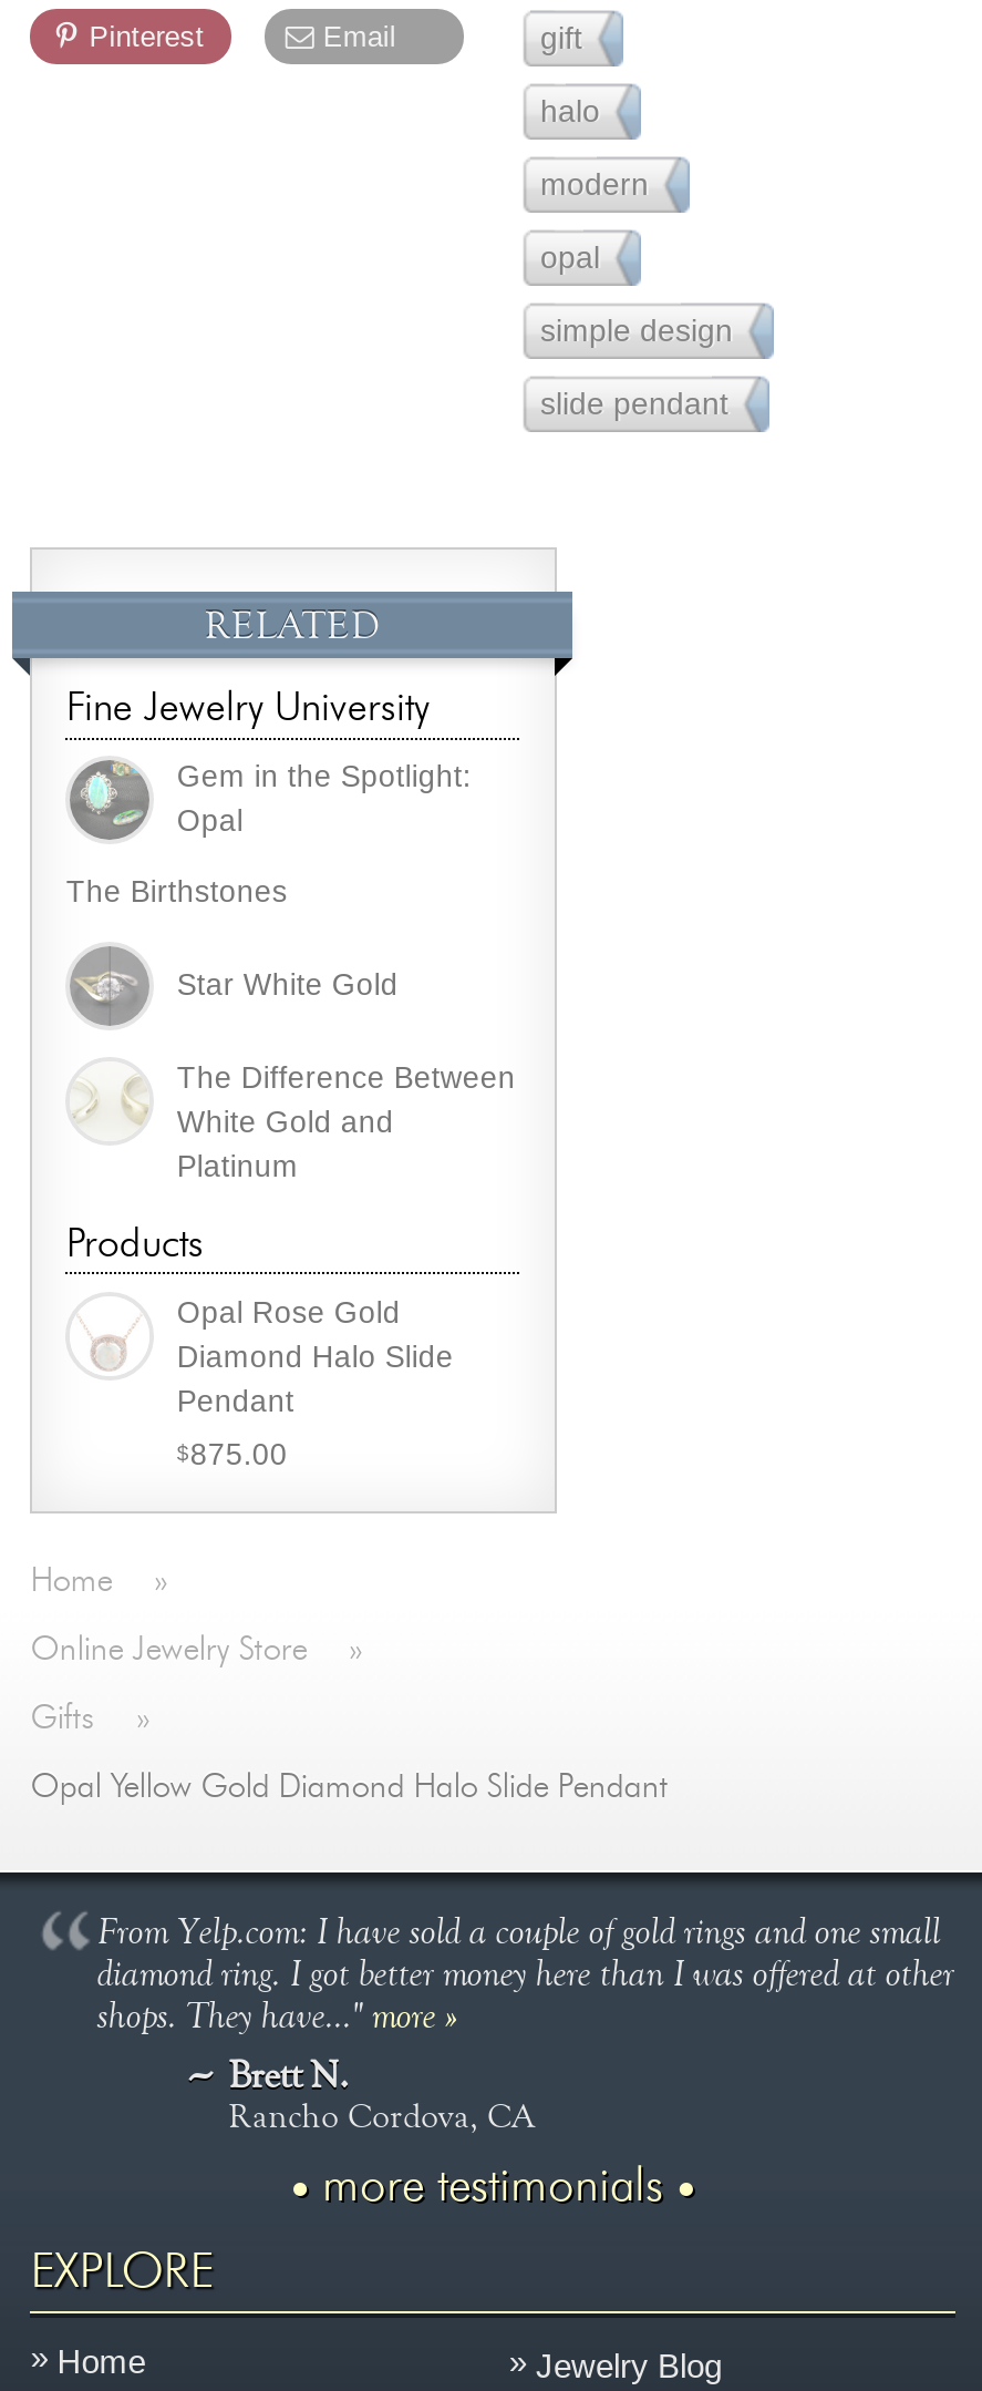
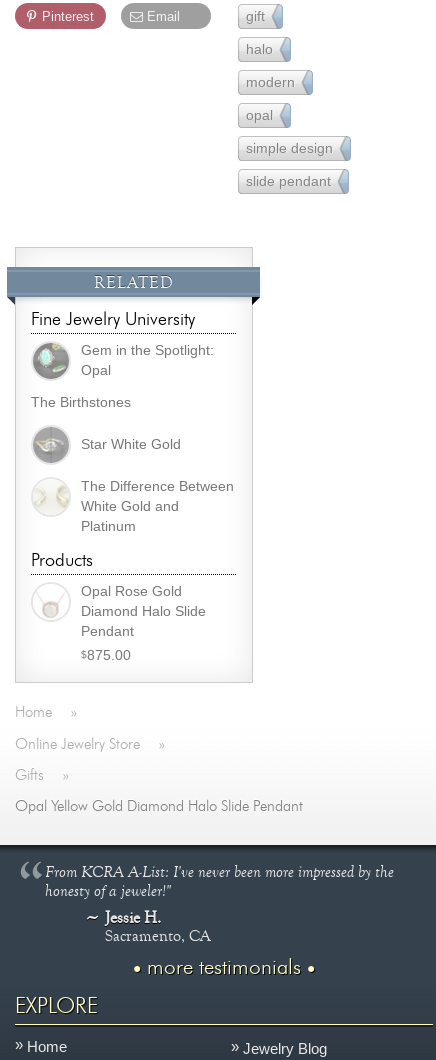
[97,1908,954,2134] From Yelp.com: I have sold a couple of gold rings and one small | diamond ring. I got better money here than I was offered at other | shops. They have..." more » | Brett N. | Rancho Cordova, CA -> [45,861,394,944] From KCRA A-List: I've never been more impressed by the | honesty of a jeweler!" | Jessie H. | Sacramento, CA

